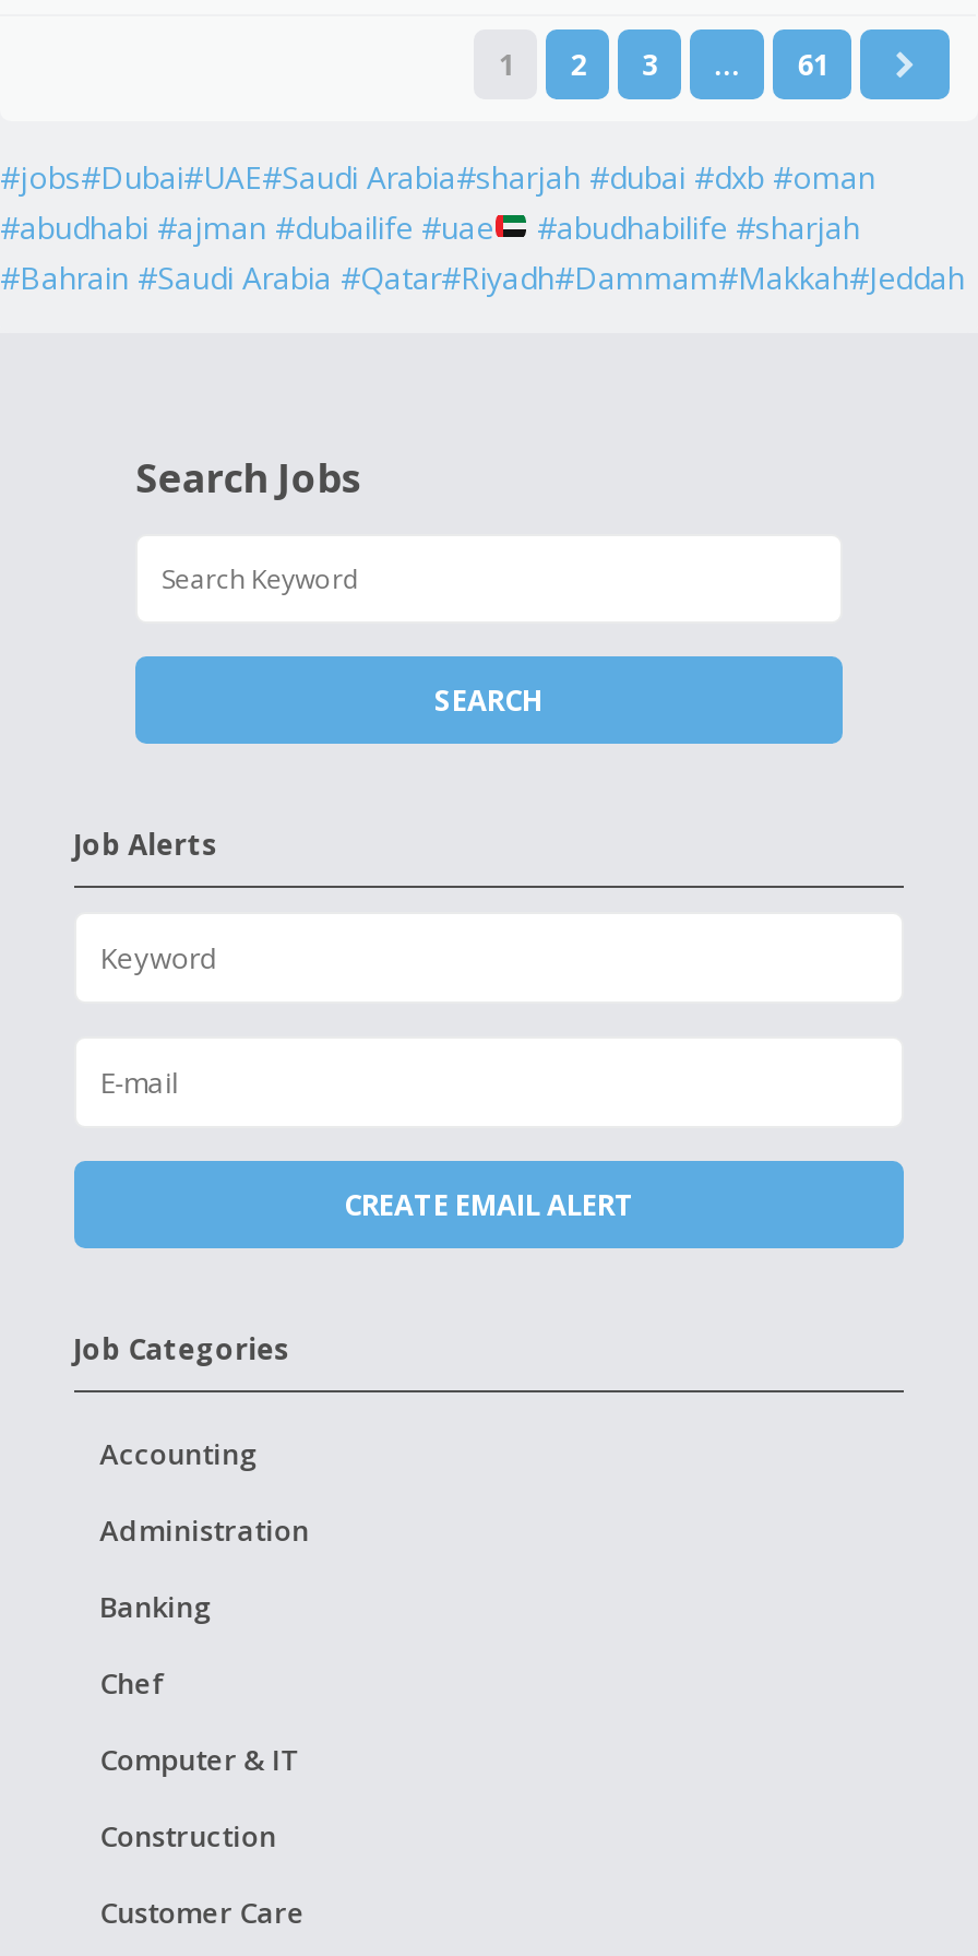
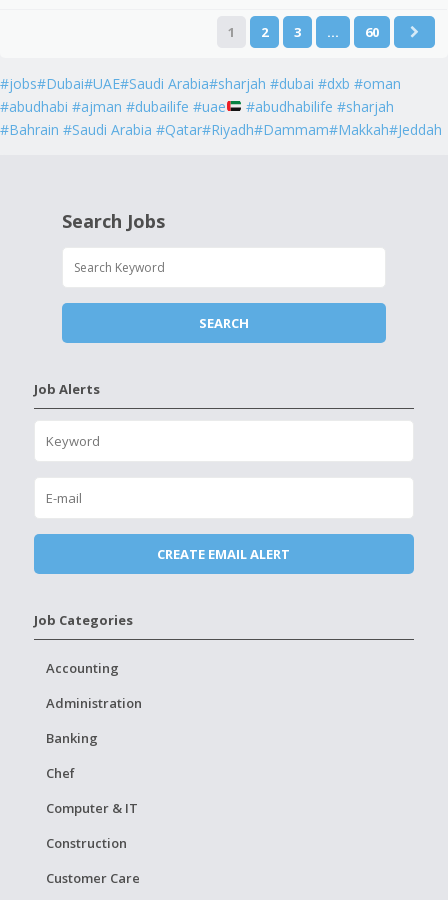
[798,45,828,84] 61 -> [365,23,379,41] 60

